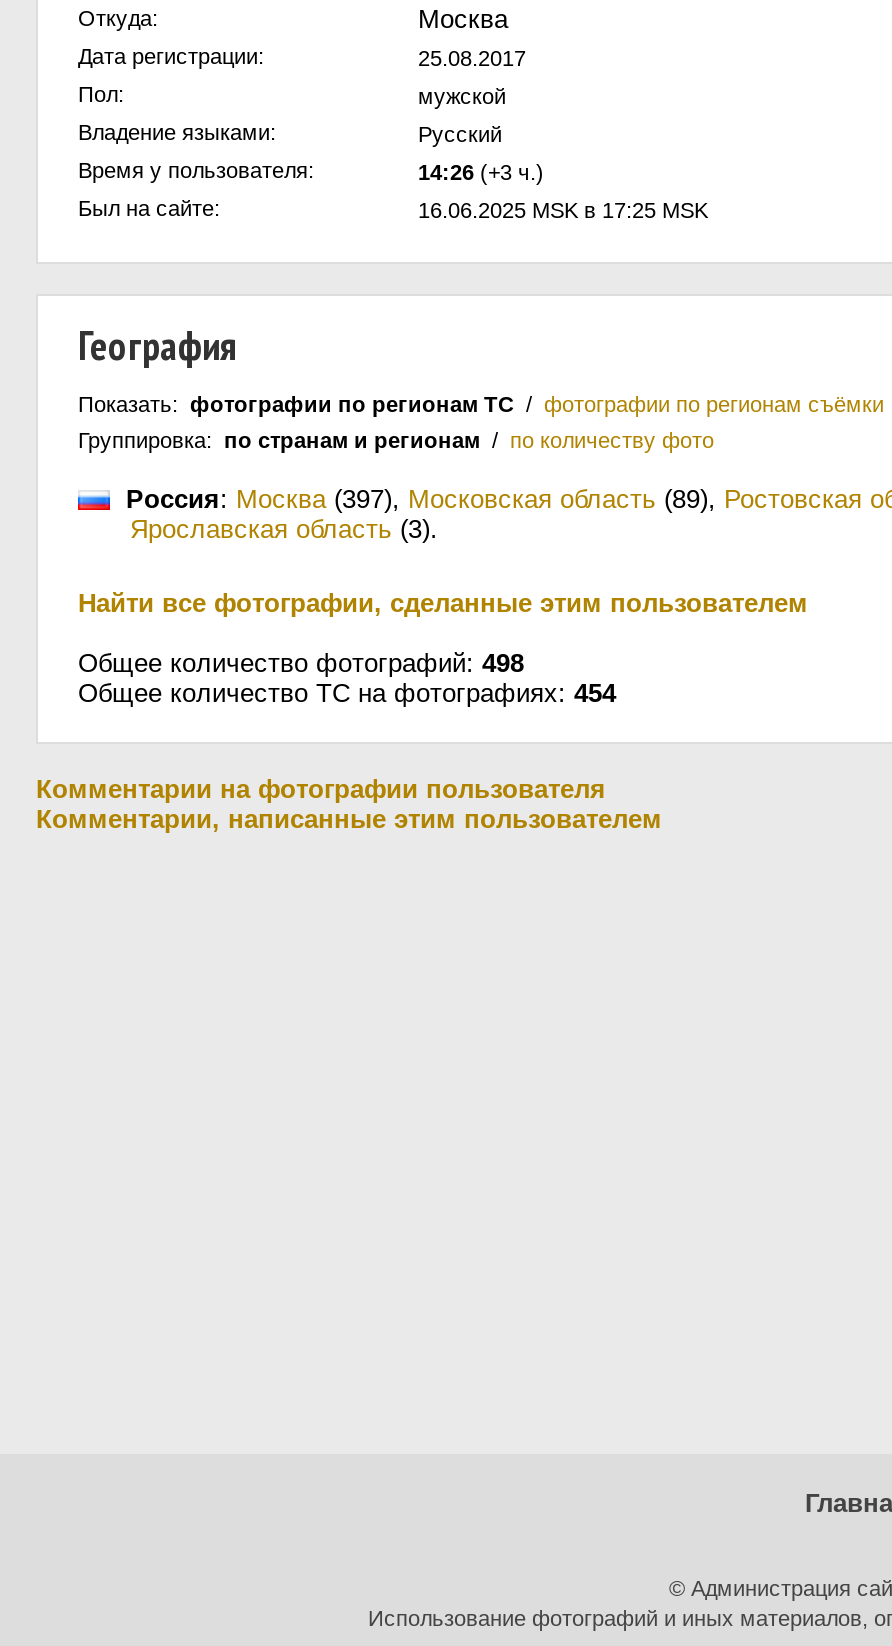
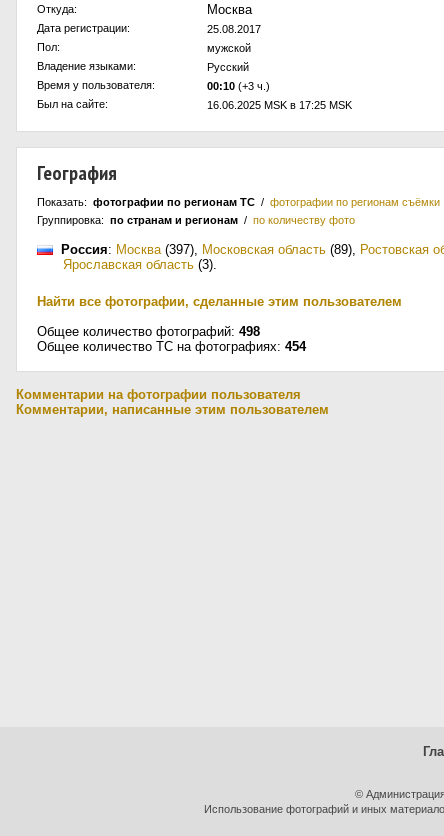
[418,160,544,184] 14:26 (+3 ч.) -> [207,80,270,92] 00:10 (+3 ч.)

